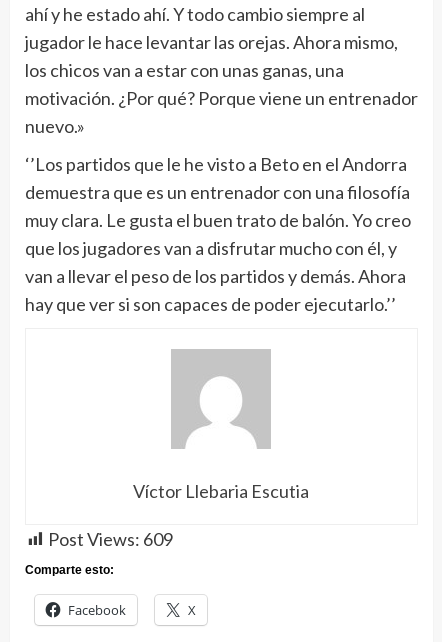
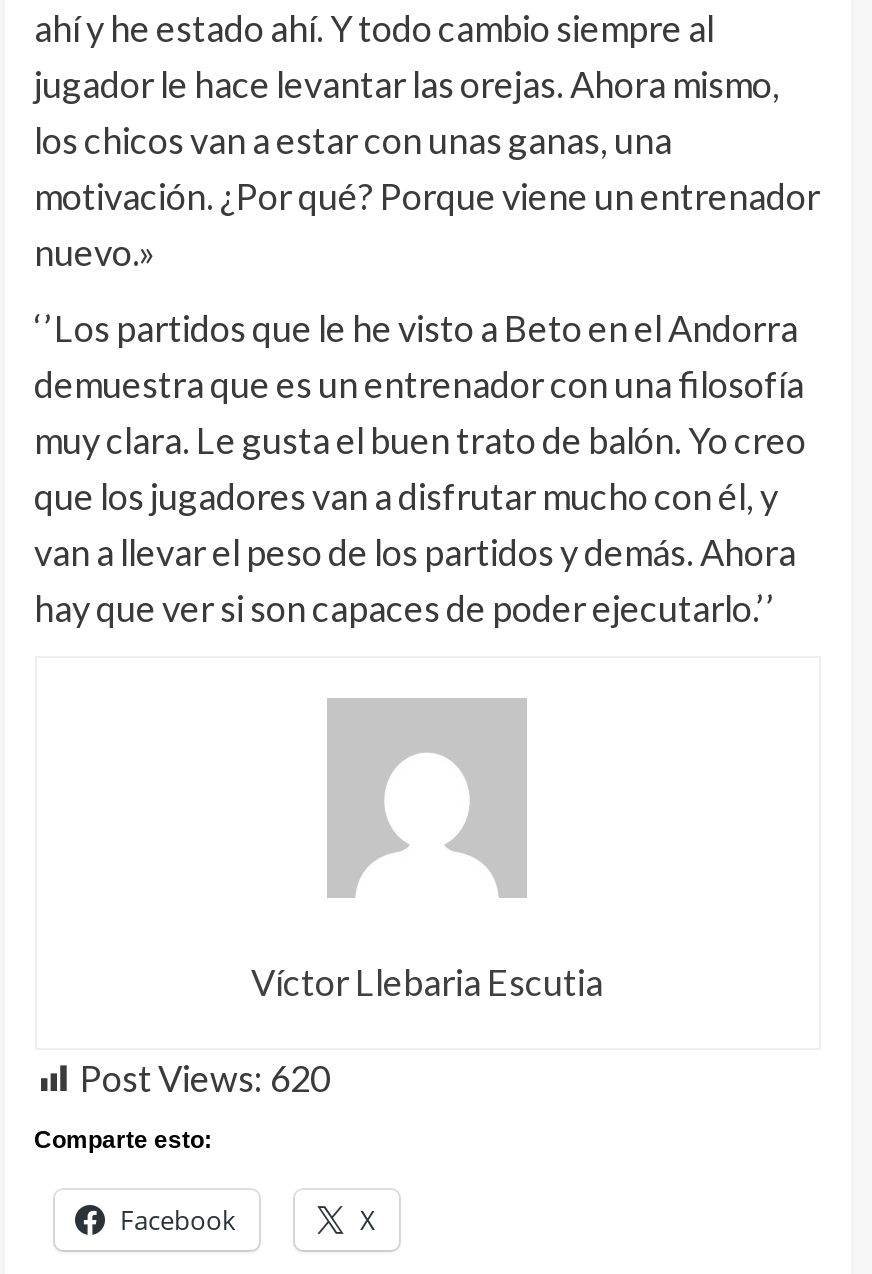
[47,528,172,550] Post Views: 609 -> [80,1056,330,1100] Post Views: 620

